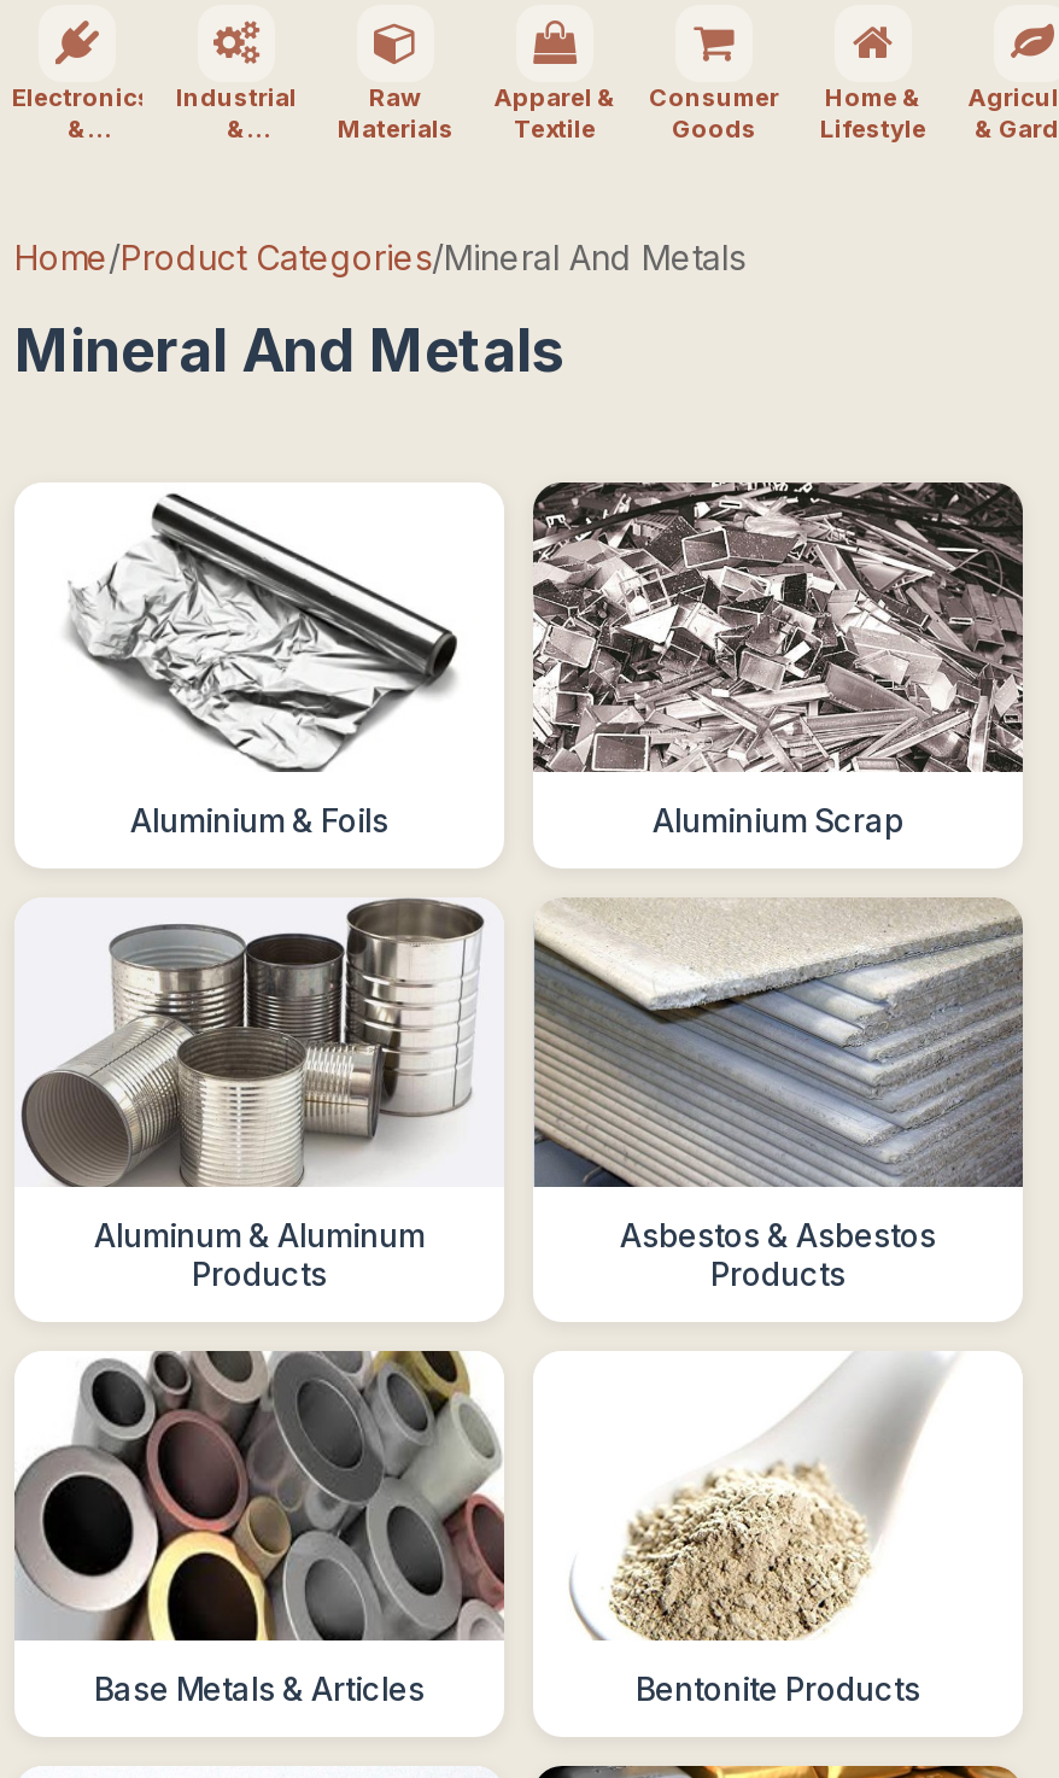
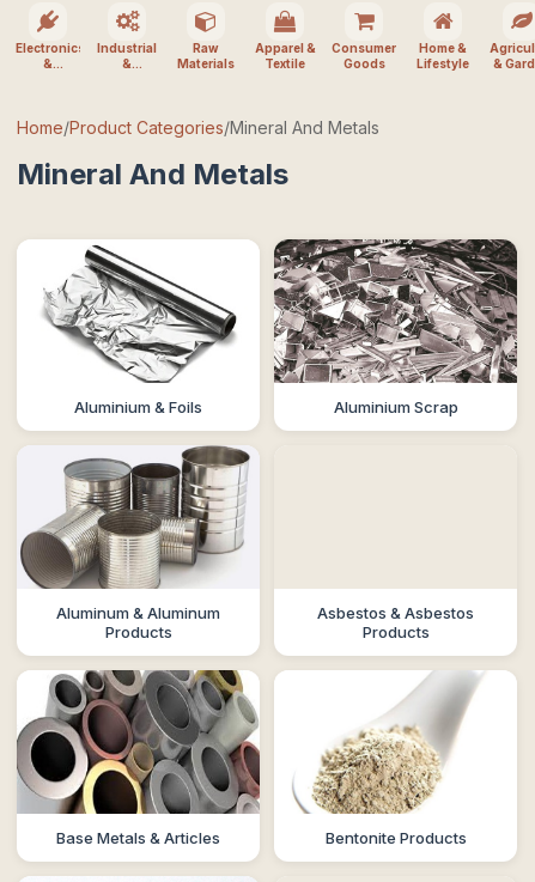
[531,897,1025,1189] [image] -> none

